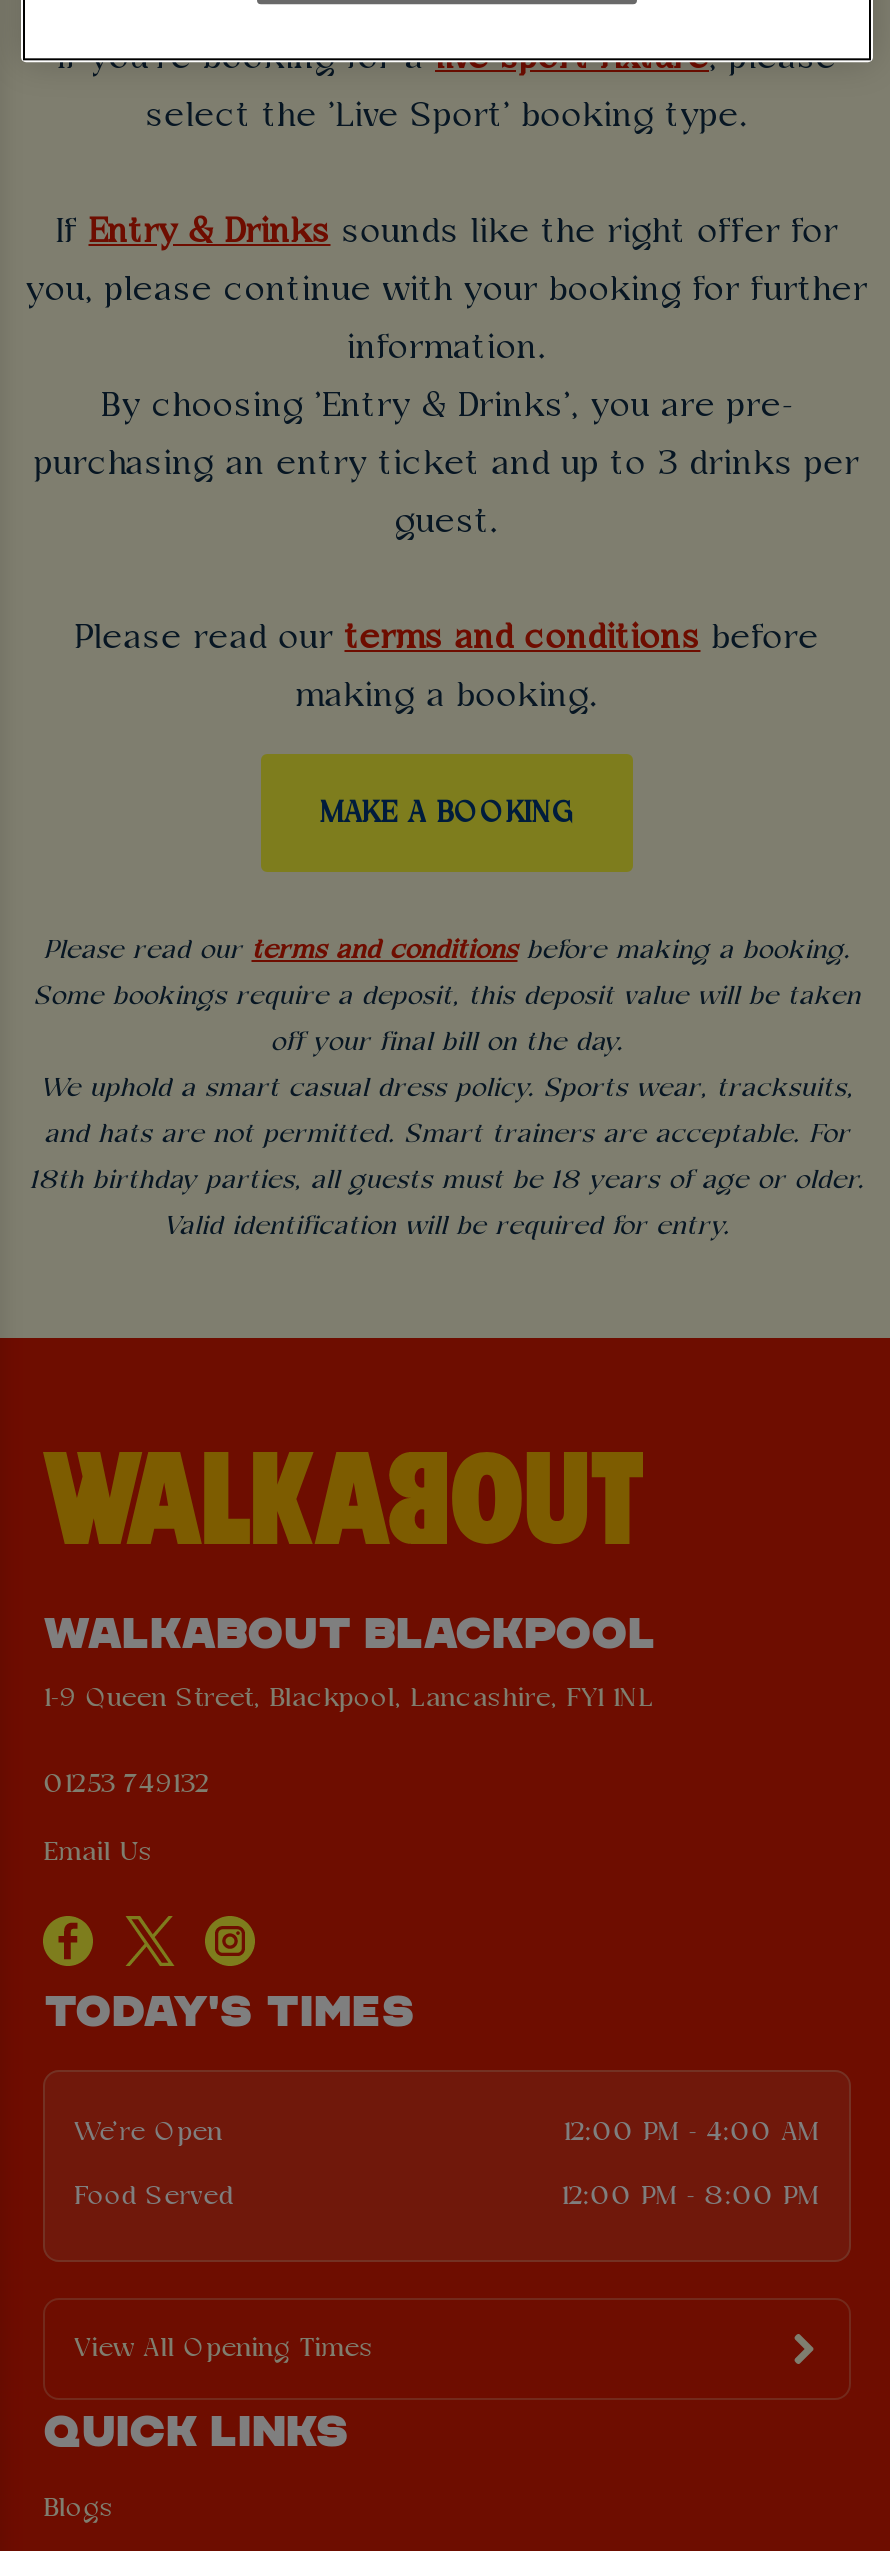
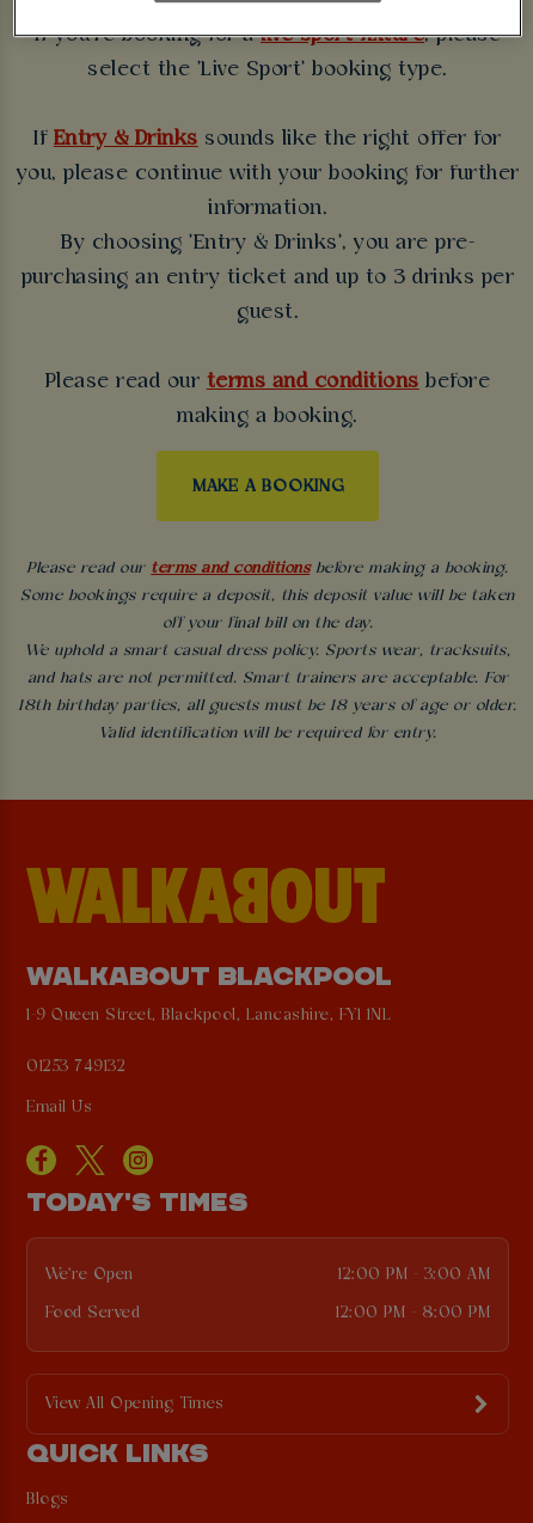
[563,2118,819,2148] 12:00 PM - 4:00 AM -> [338,1266,490,1284] 12:00 PM - 3:00 AM

